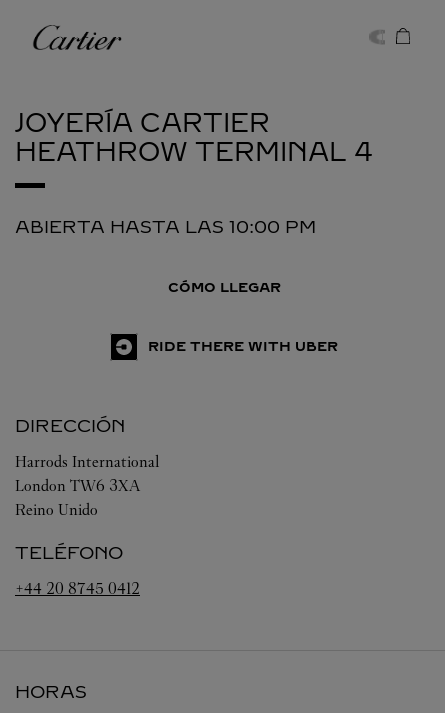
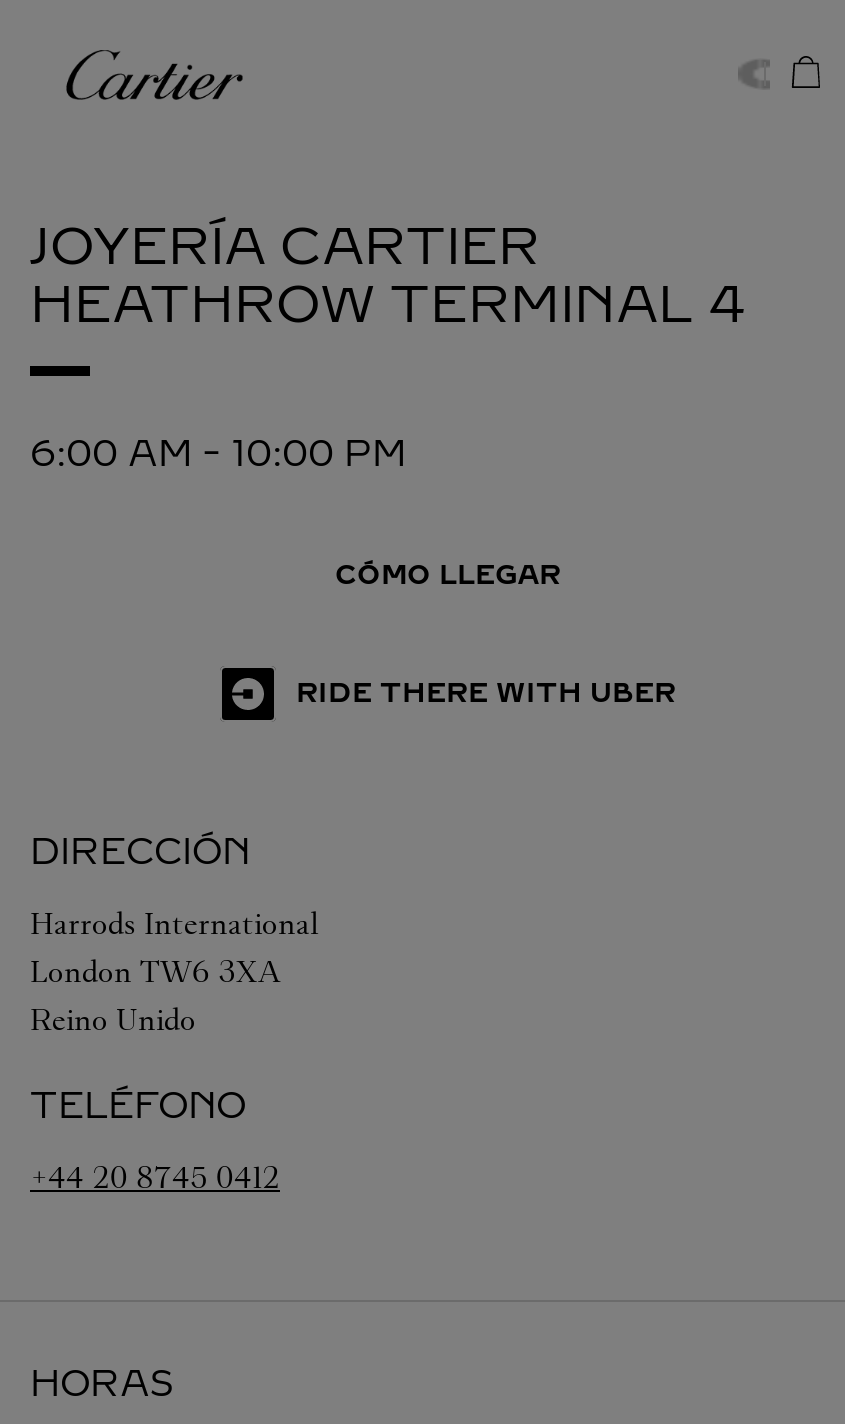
[15,216,316,238] ABIERTA HASTA LAS 10:00 PM -> [30,432,406,476] 6:00 AM - 10:00 PM

